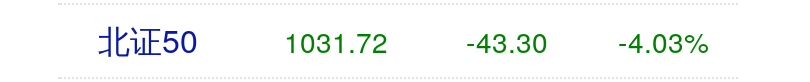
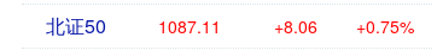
[284,22,388,62] 1031.72 -> [158,14,221,38] 1087.11
[466,22,548,62] -43.30 -> [274,14,317,38] +8.06
[618,22,708,62] -4.03% -> [356,14,414,38] +0.75%

